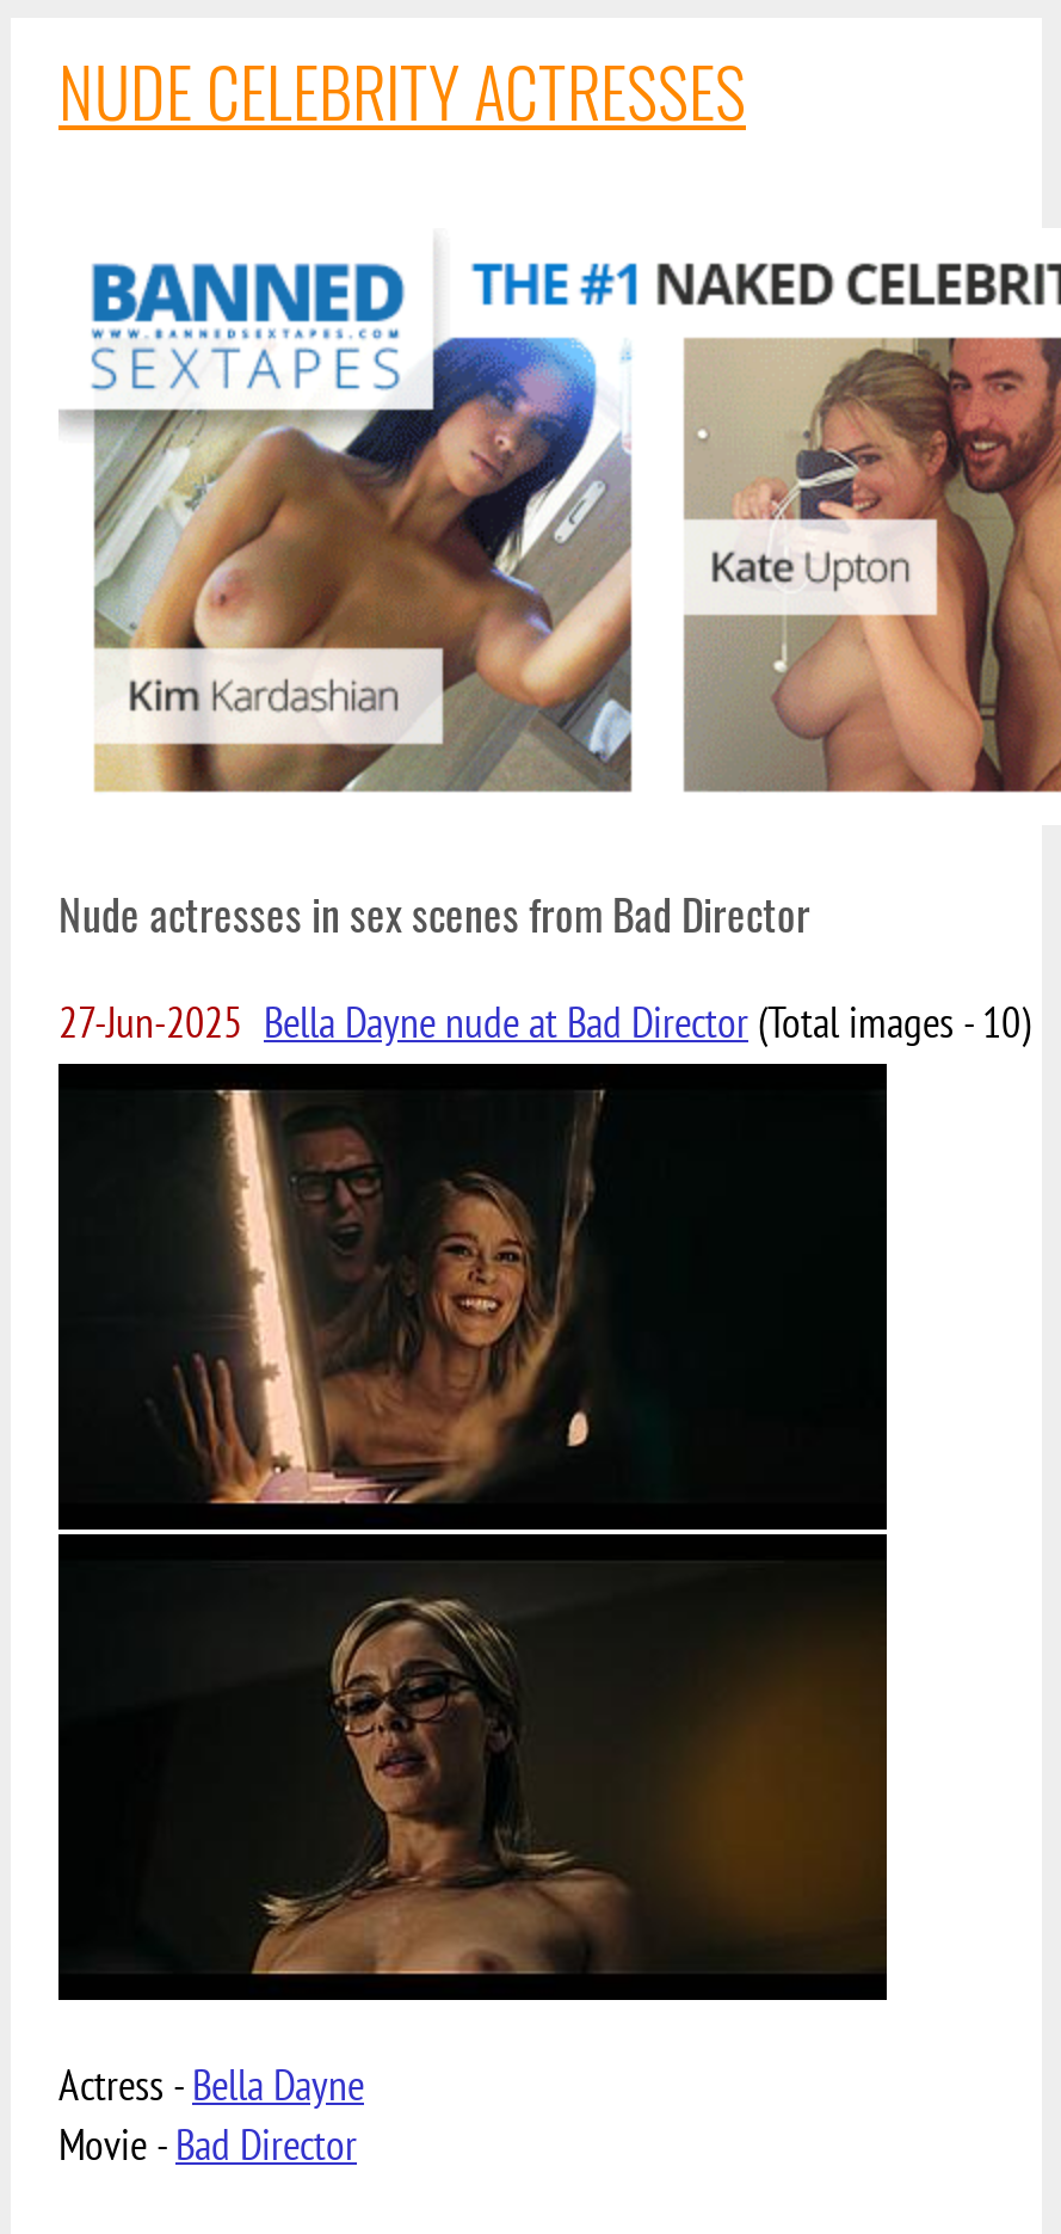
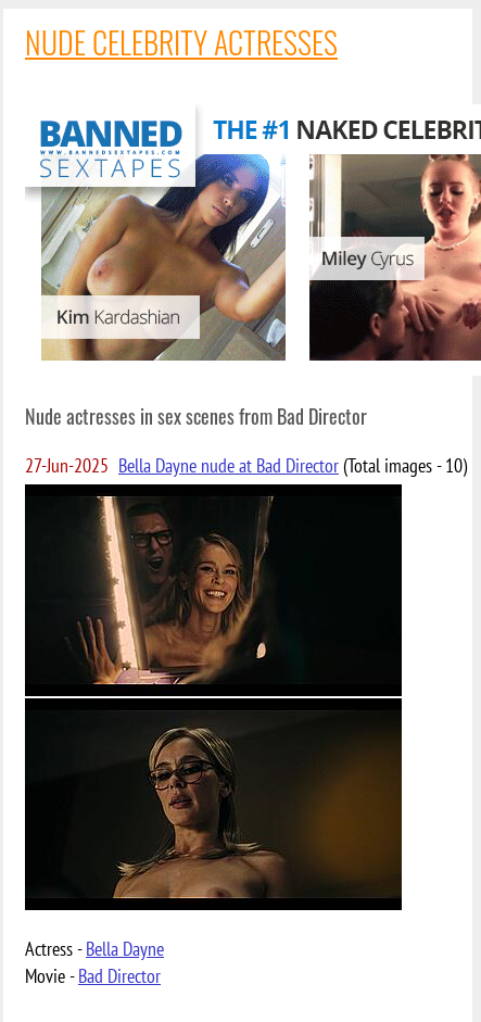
[681,336,1054,794] [image] -> [309,153,478,362] [image]

